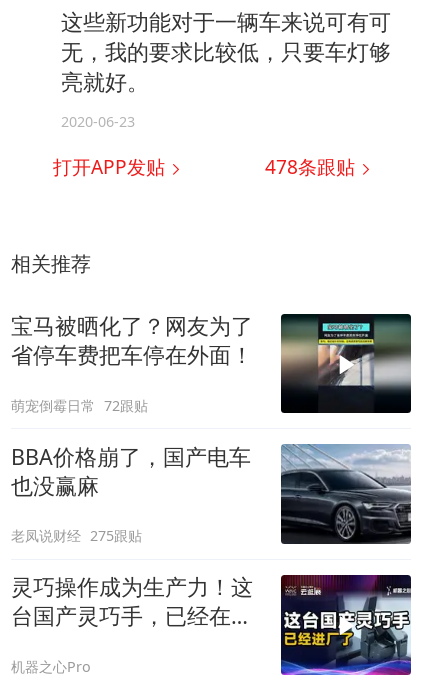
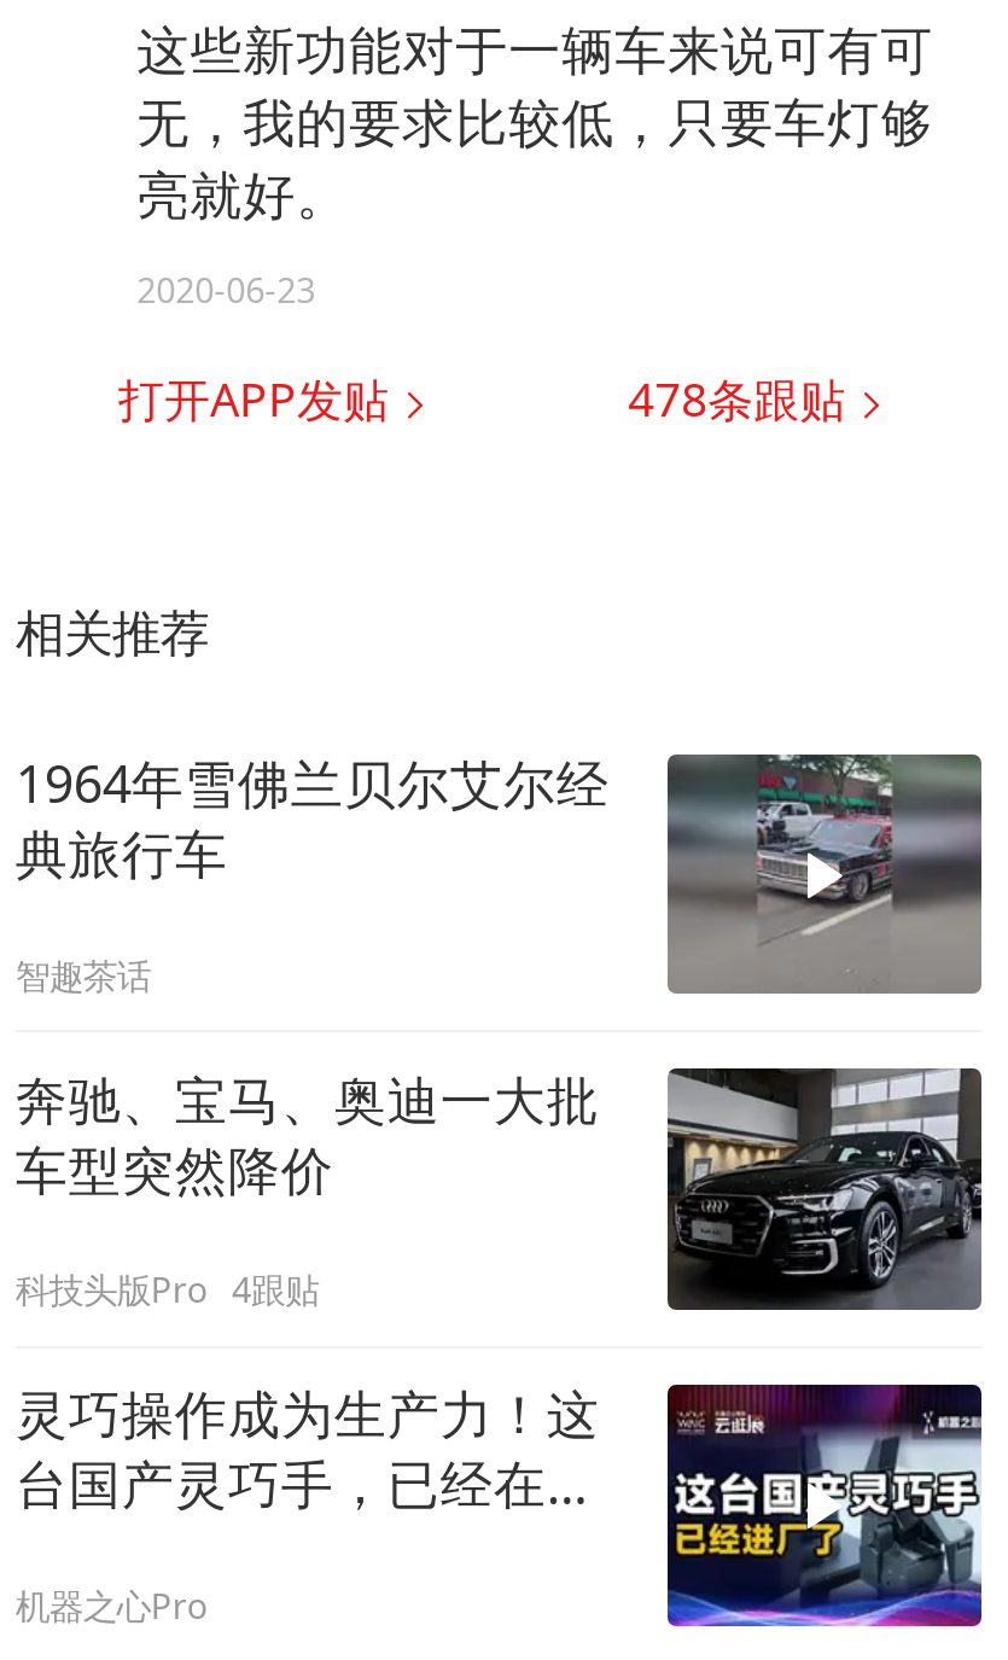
[11,311,411,413] [image] | 宝马被晒化了？网友为了 | 省停车费把车停在外面！ -> [15,748,981,991] [image] | 1964年雪佛兰贝尔艾尔经 | 典旅行车
[11,396,148,415] 萌宠倒霉日常 72跟贴 -> [15,952,151,998] 智趣茶话
[11,442,412,543] [image] | BBA价格崩了，国产电车 | 也没赢麻 -> [15,1063,984,1310] [image] | 奔驰、宝马、奥迪一大批 | 车型突然降价
[11,526,142,545] 老凤说财经 275跟贴 -> [15,1267,318,1313] 科技头版Pro 4跟贴

